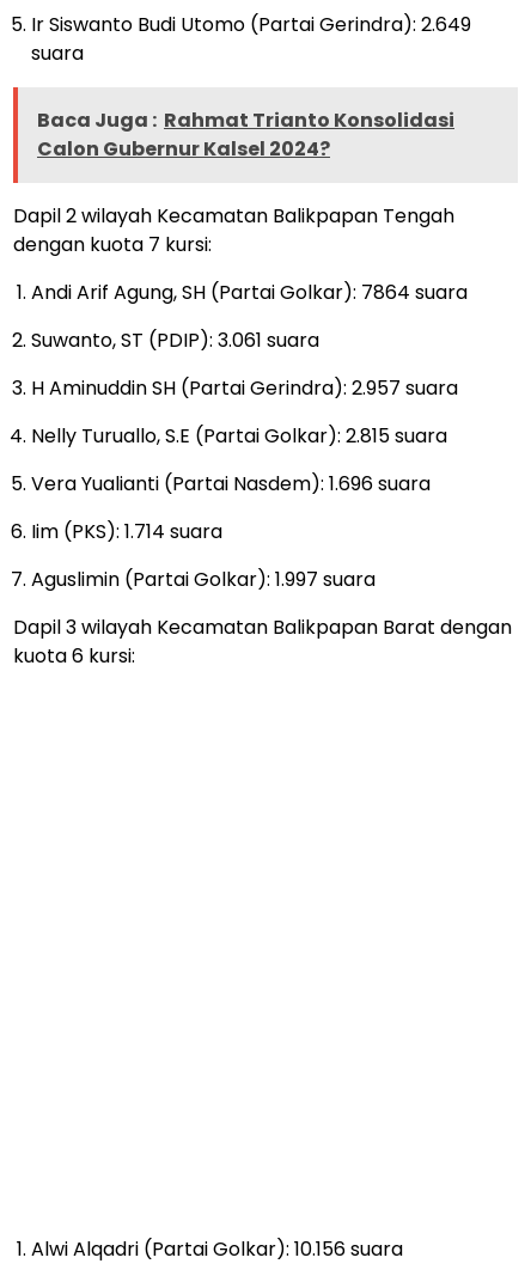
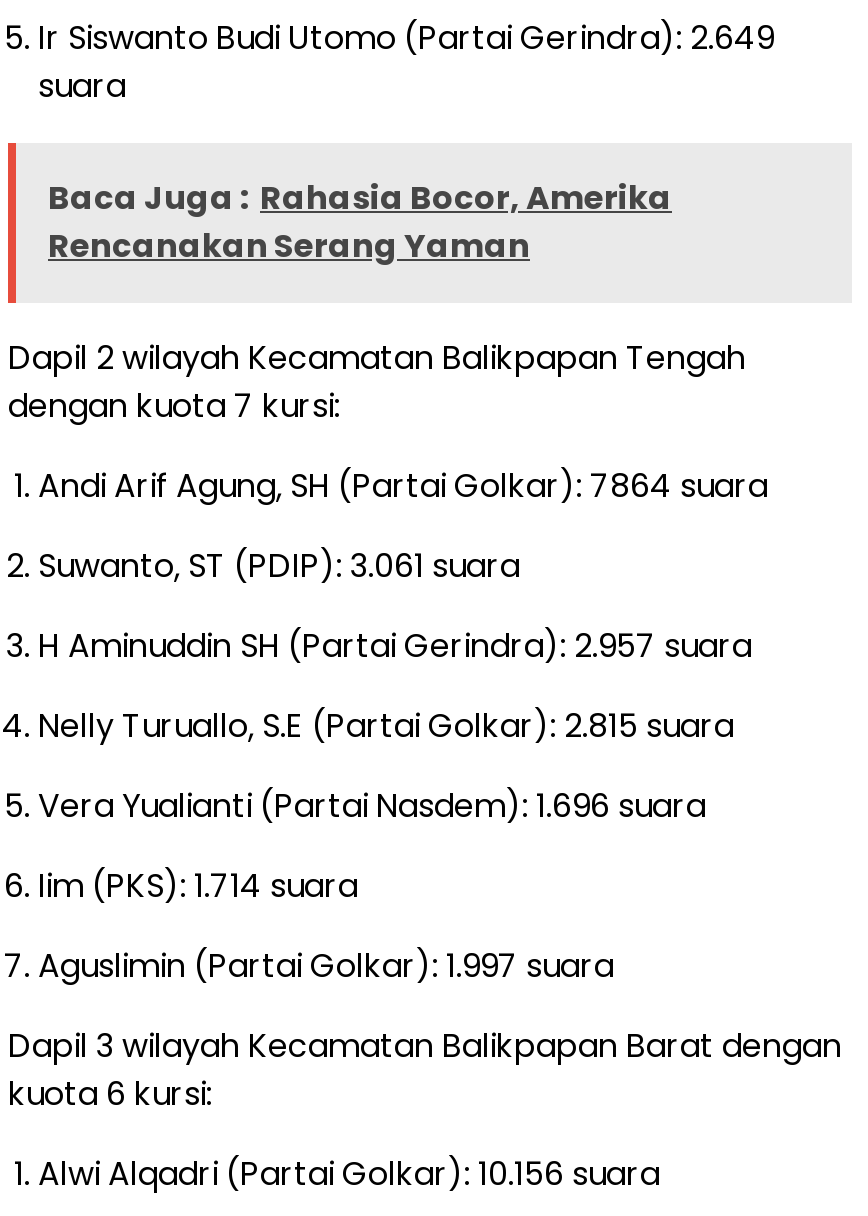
[37,107,454,163] Baca Juga : Rahmat Trianto Konsolidasi | Calon Gubernur Kalsel 2024? -> [48,176,672,270] Baca Juga : Rahasia Bocor, Amerika | Rencanakan Serang Yaman

